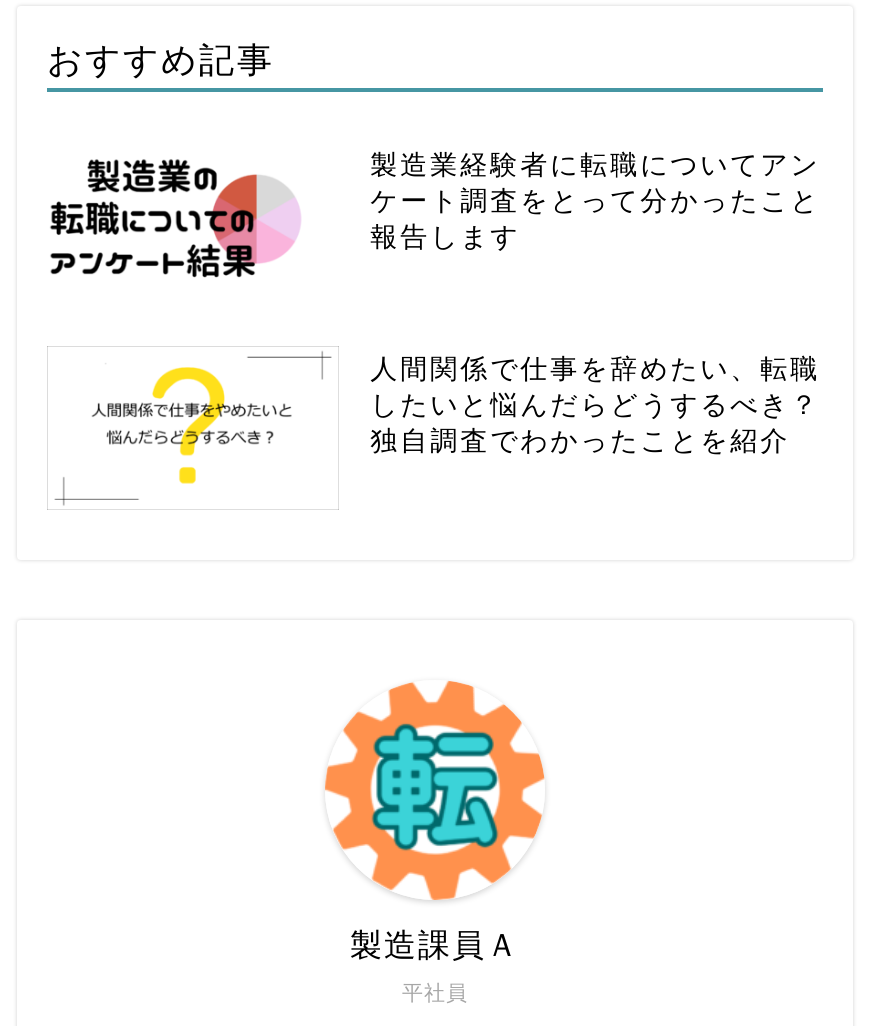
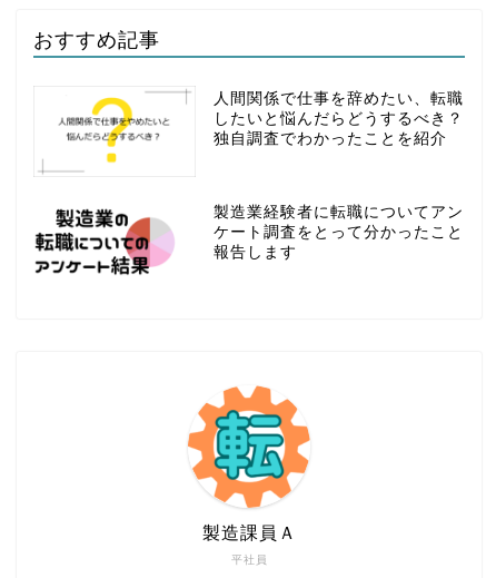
moved [49,150,820,278] -> [34,203,463,276]: [image] | 製造業経験者に転職についてアン | ケート調査をとって分かったこと | 報告します
moved [370,353,820,455] -> [213,90,463,147]: 人間関係で仕事を辞めたい、転職 | したいと悩んだらどうするべき？ | 独自調査でわかったことを紹介

